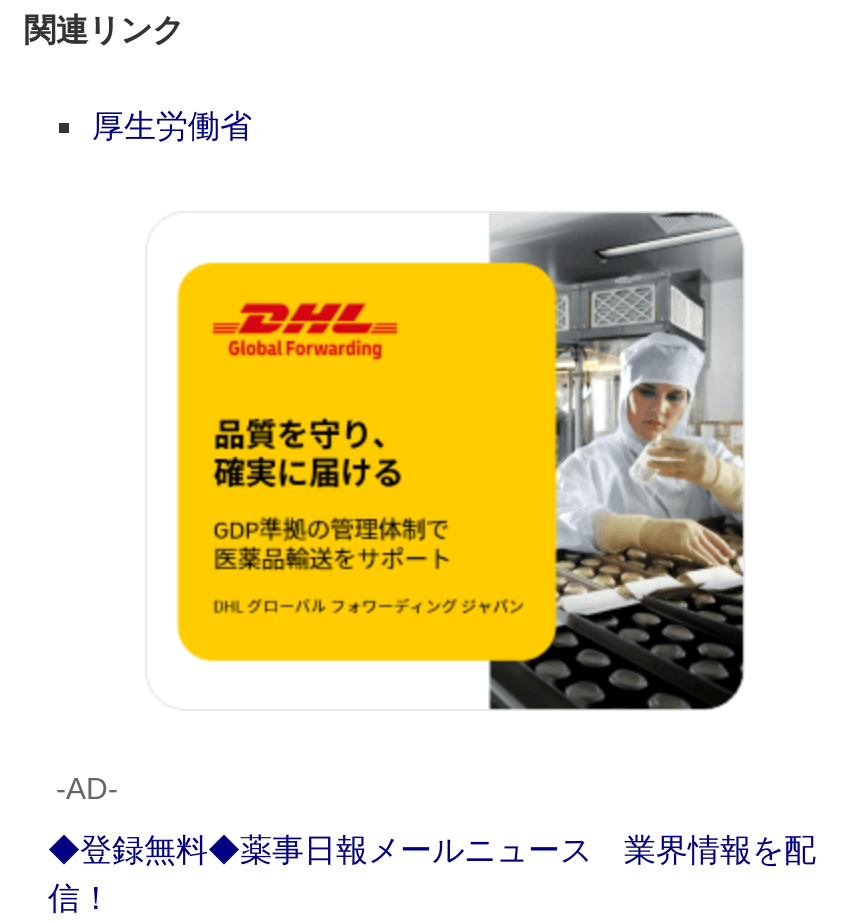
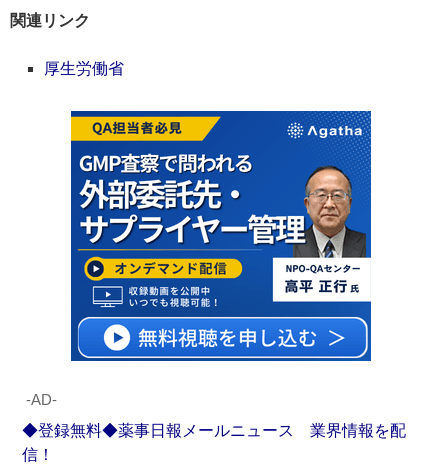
[145,211,745,711] [image] -> [70,110,372,362] [image]

